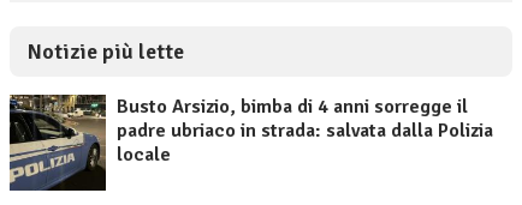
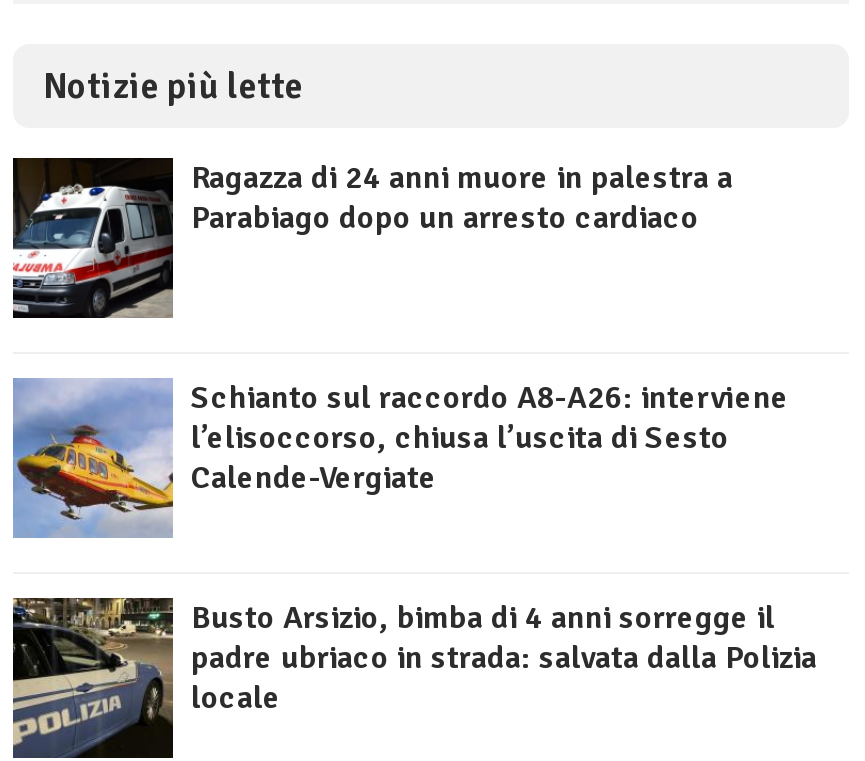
none -> [11,156,733,318] [image] | Ragazza di 24 anni muore in palestra a | Parabiago dopo un arresto cardiaco
none -> [11,378,789,538] [image] | Schianto sul raccordo A8-A26: interviene | l’elisoccorso, chiusa l’uscita di Sesto | Calende-Vergiate

